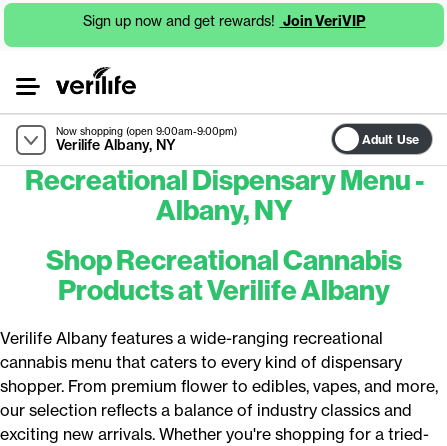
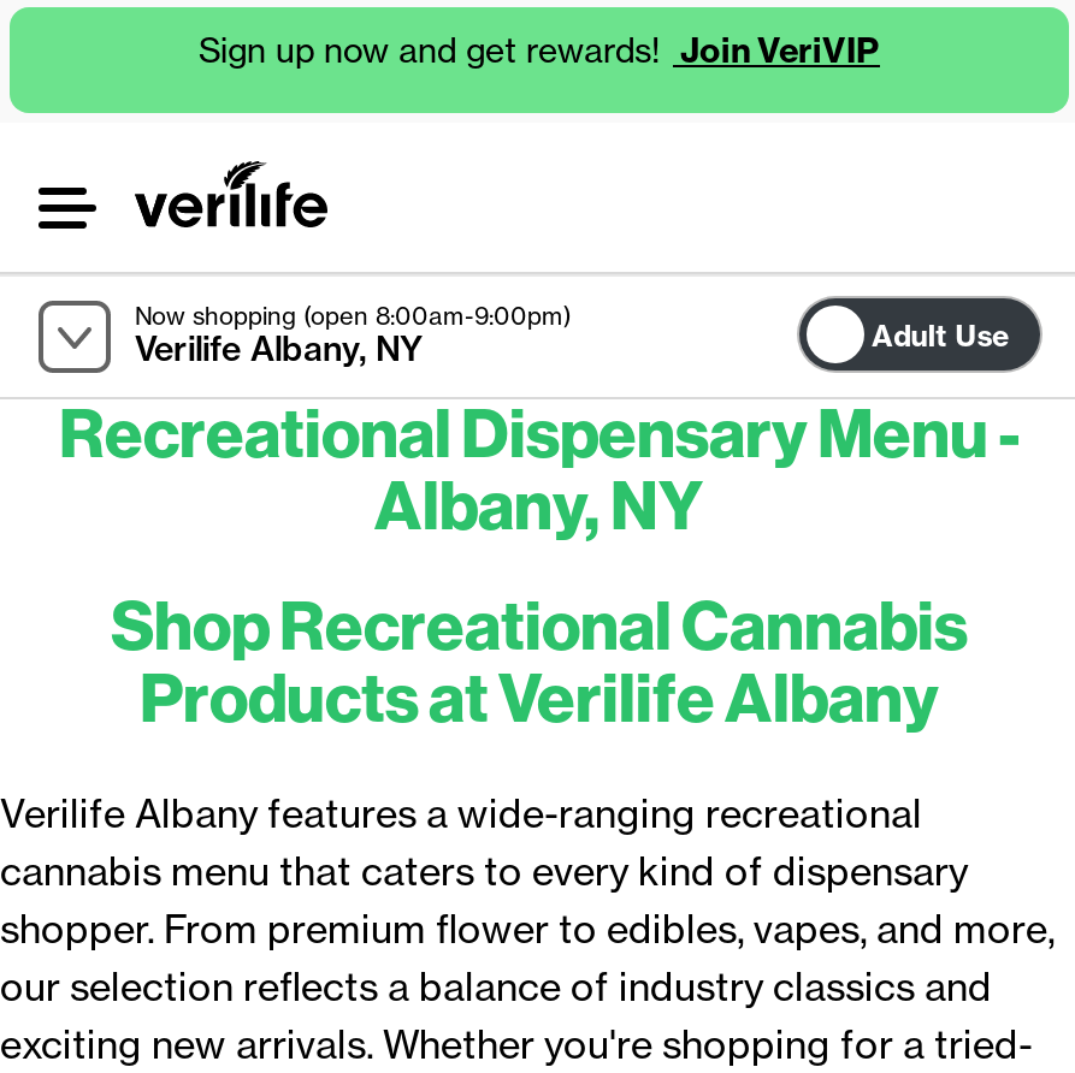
[56,124,237,136] Now shopping (open 9:00am-9:00pm) -> [135,300,571,328] Now shopping (open 8:00am-9:00pm)

